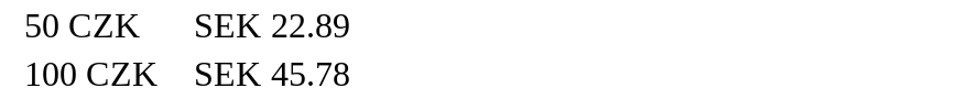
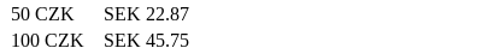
[24,7,350,44] 50 CZK SEK 22.89 -> [11,4,189,24] 50 CZK SEK 22.87
[24,55,350,93] 100 CZK SEK 45.78 -> [11,30,189,51] 100 CZK SEK 45.75

